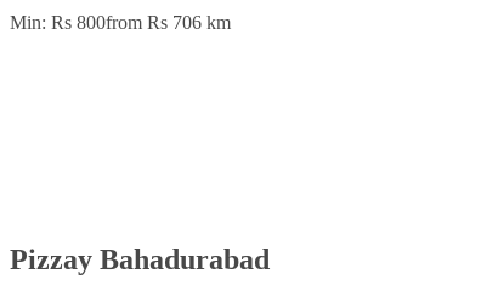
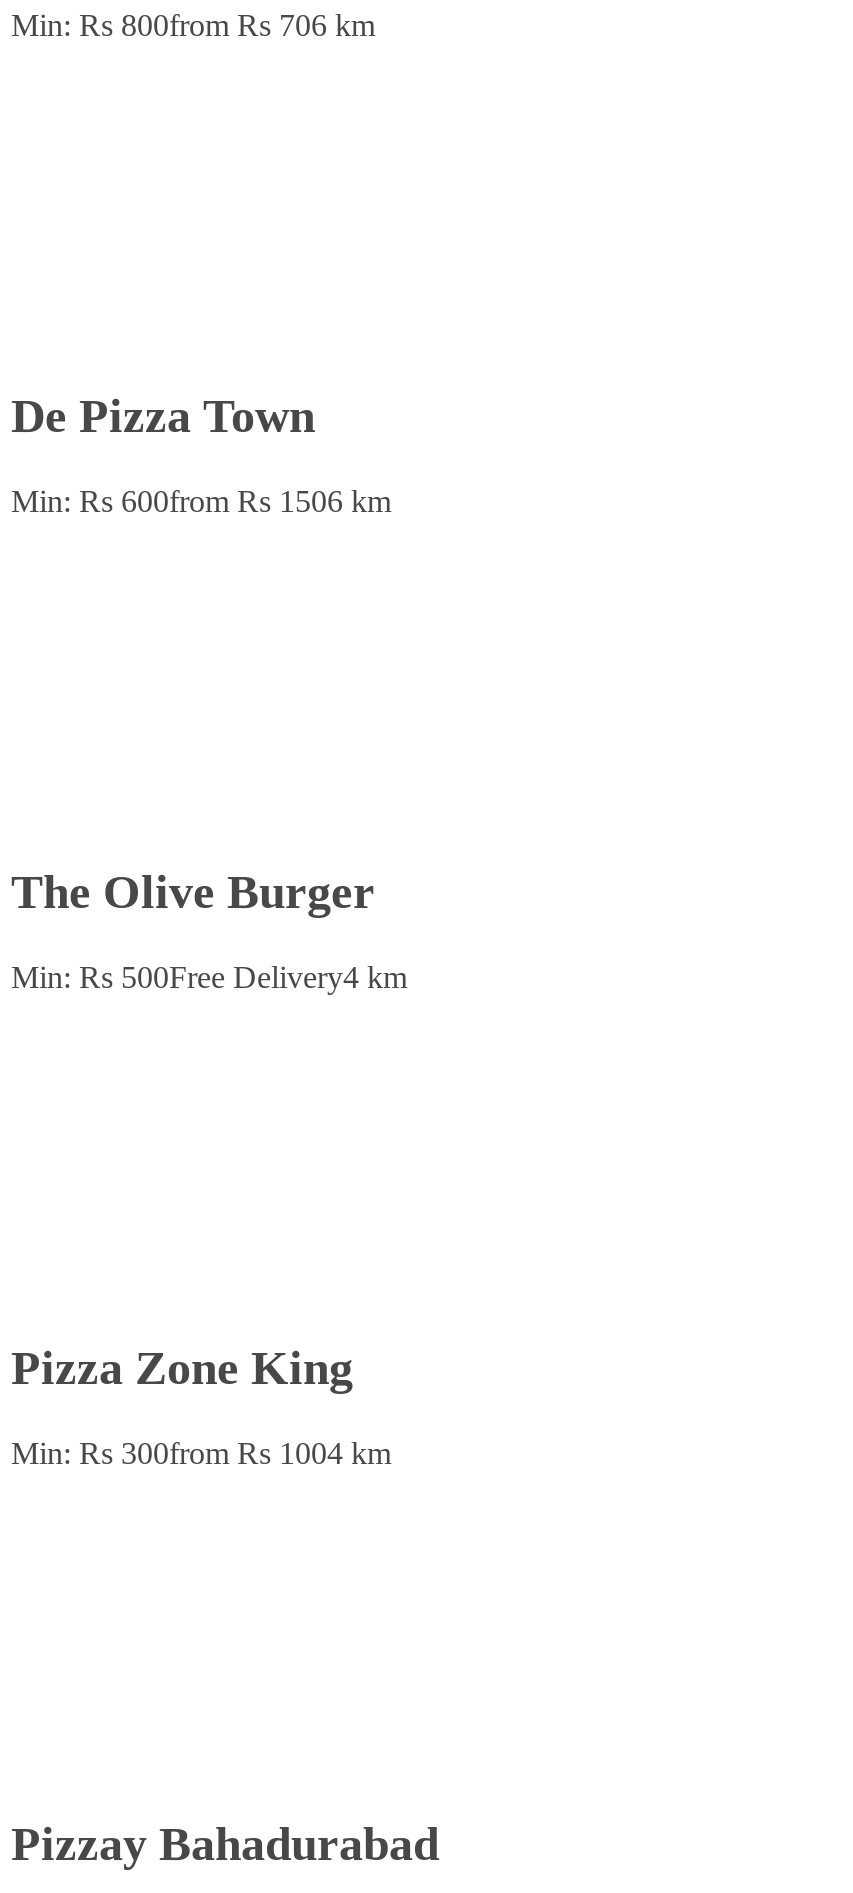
none -> [11,390,391,518] De Pizza Town | Min: Rs 600from Rs 1506 km
none -> [11,866,407,994] The Olive Burger | Min: Rs 500Free Delivery4 km
none -> [11,1342,391,1469] Pizza Zone King | Min: Rs 300from Rs 1004 km

